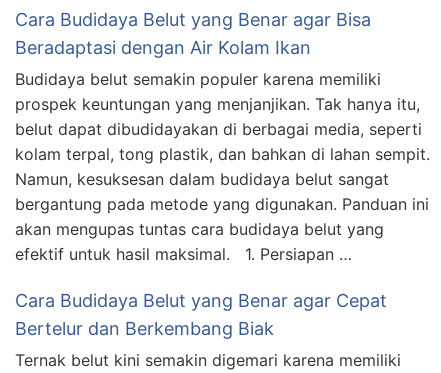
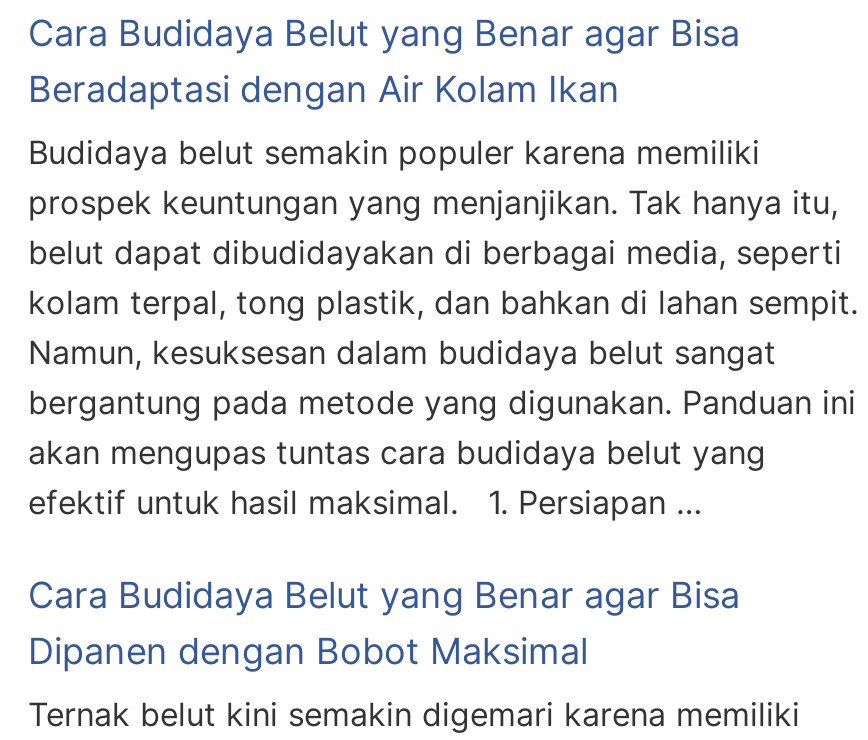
[15,290,387,339] Cara Budidaya Belut yang Benar agar Cepat | Bertelur dan Berkembang Biak -> [28,574,740,672] Cara Budidaya Belut yang Benar agar Bisa | Dipanen dengan Bobot Maksimal

